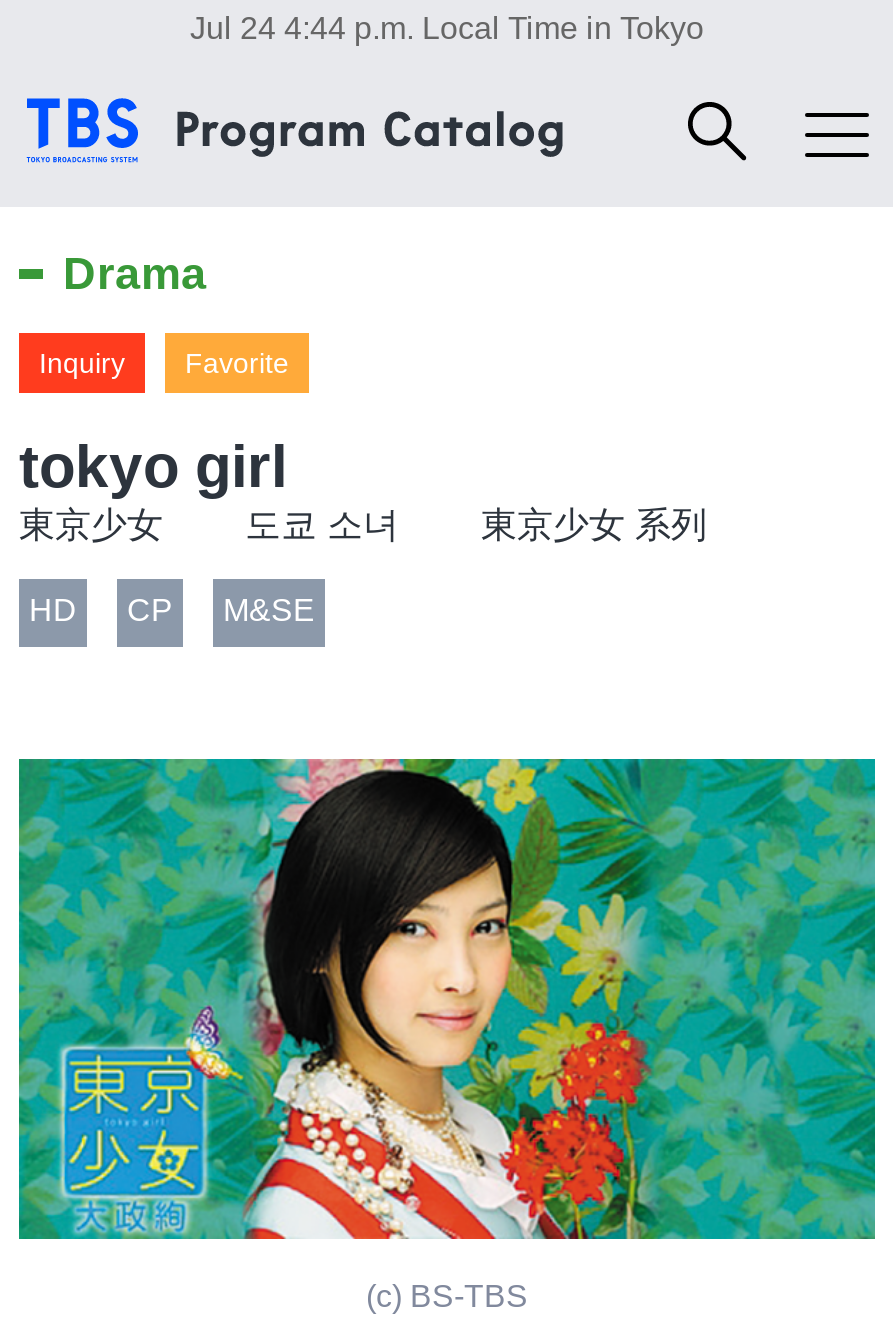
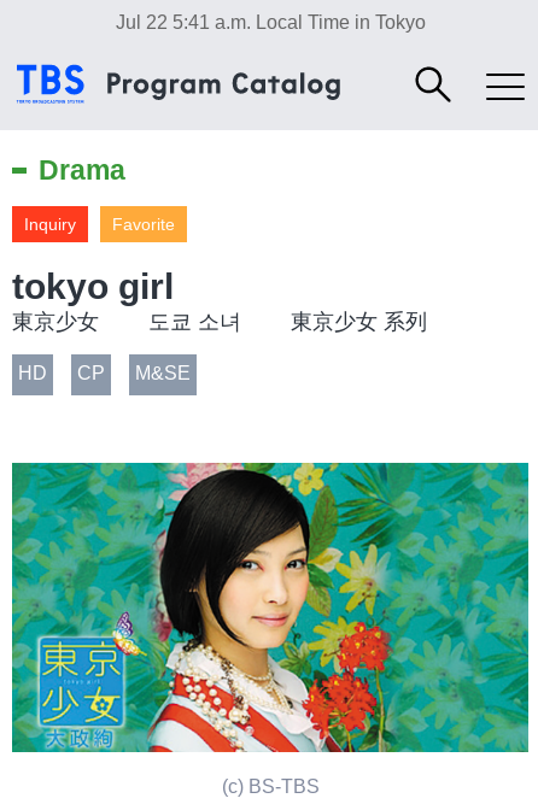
[190,11,704,45] Jul 24 4:44 p.m. Local Time in Tokyo -> [115,12,425,33] Jul 22 5:41 a.m. Local Time in Tokyo

